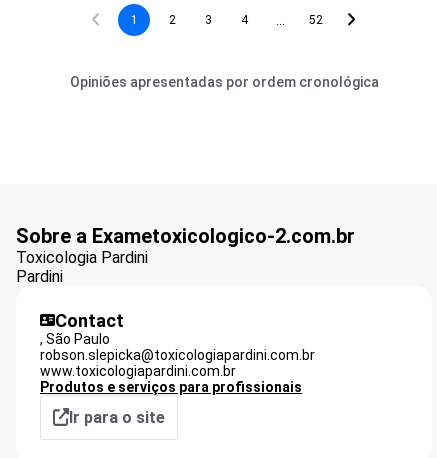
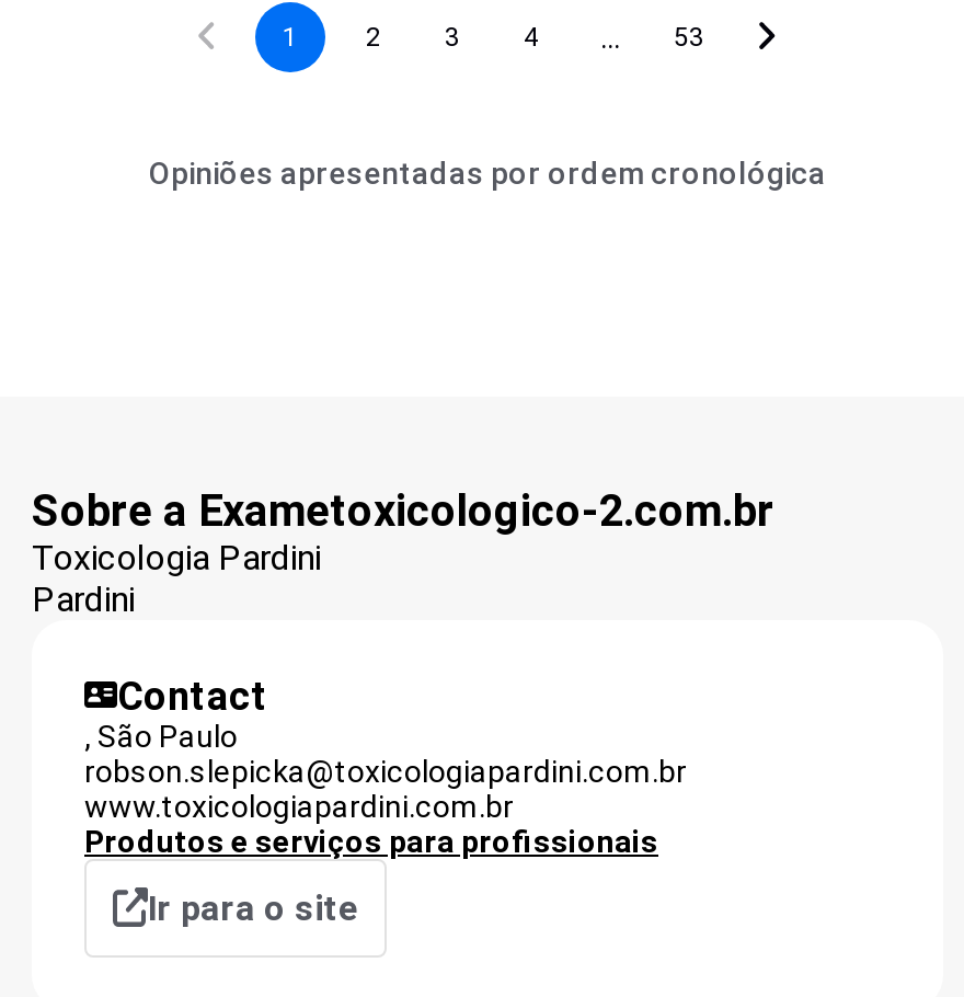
[309,12,323,26] 52 -> [674,21,704,51] 53

